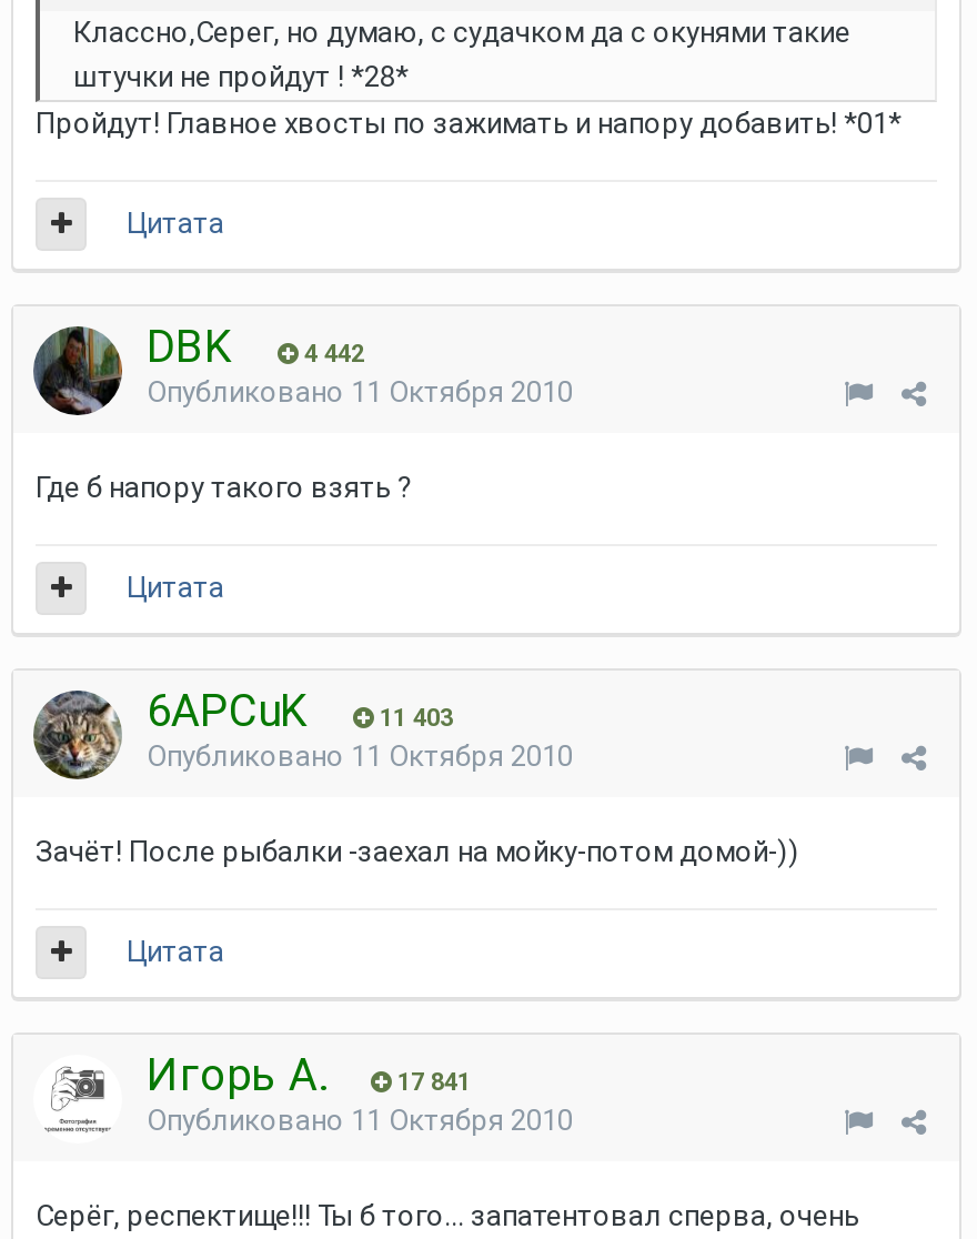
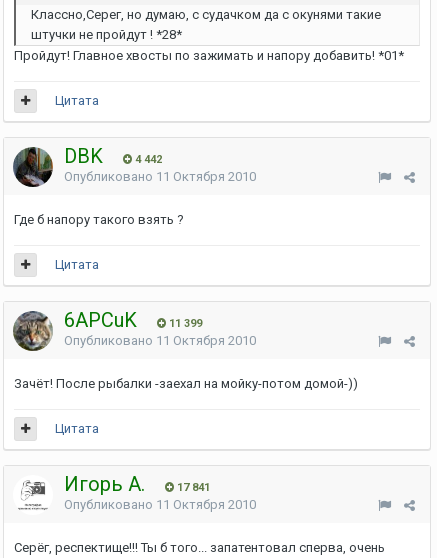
[373,704,453,733] 11 403 -> [166,317,202,330] 11 399

